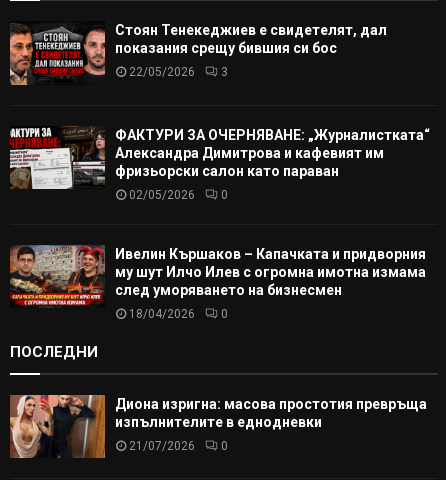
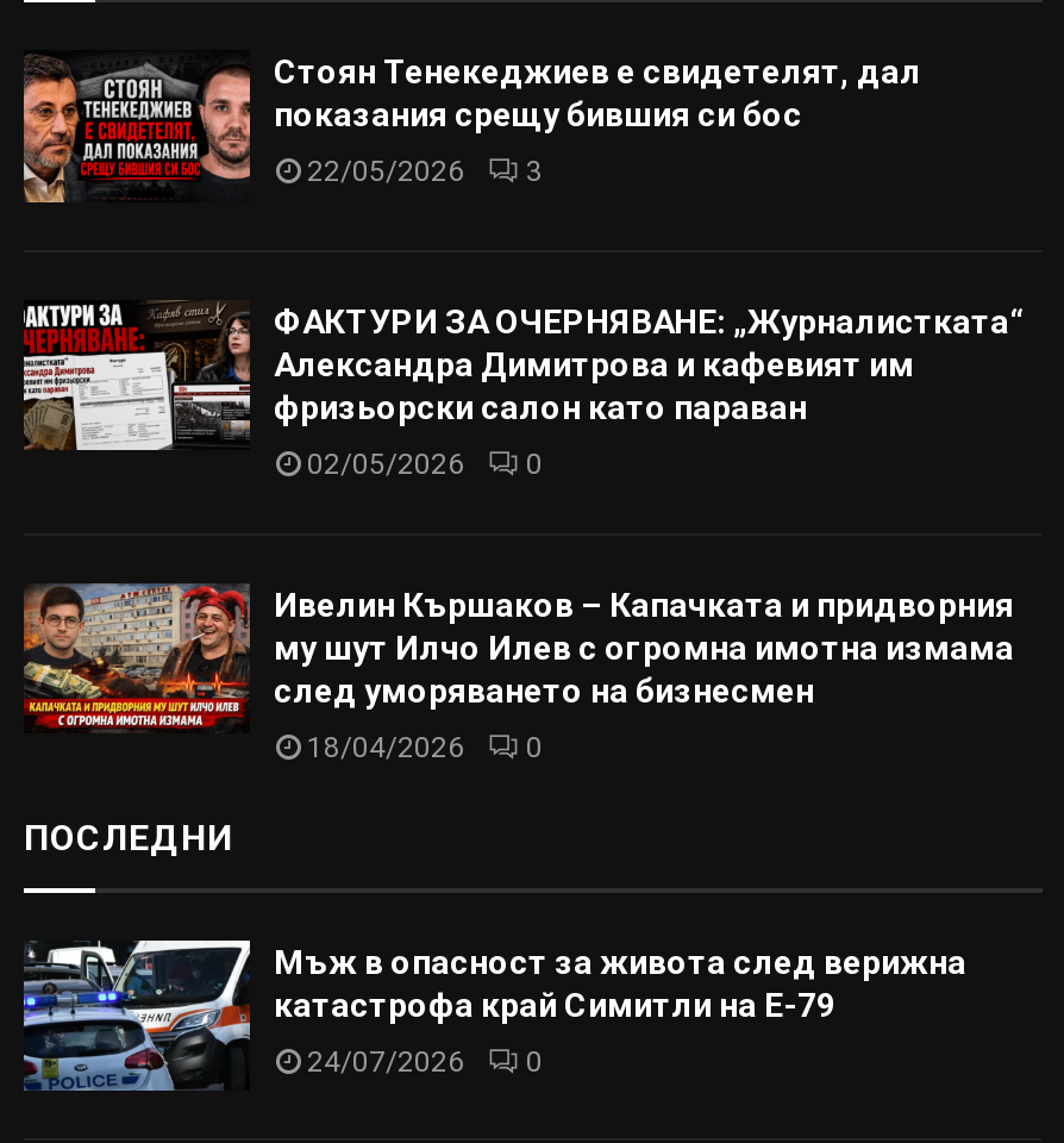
[9,394,427,459] [image] | Диона изригна: масова простотия превръща | изпълнителите в еднодневки -> [21,938,966,1093] [image] | Мъж в опасност за живота след верижна | катастрофа край Симитли на Е-79
[129,439,228,453] 21/07/2026 0 -> [307,1044,543,1078] 24/07/2026 0

